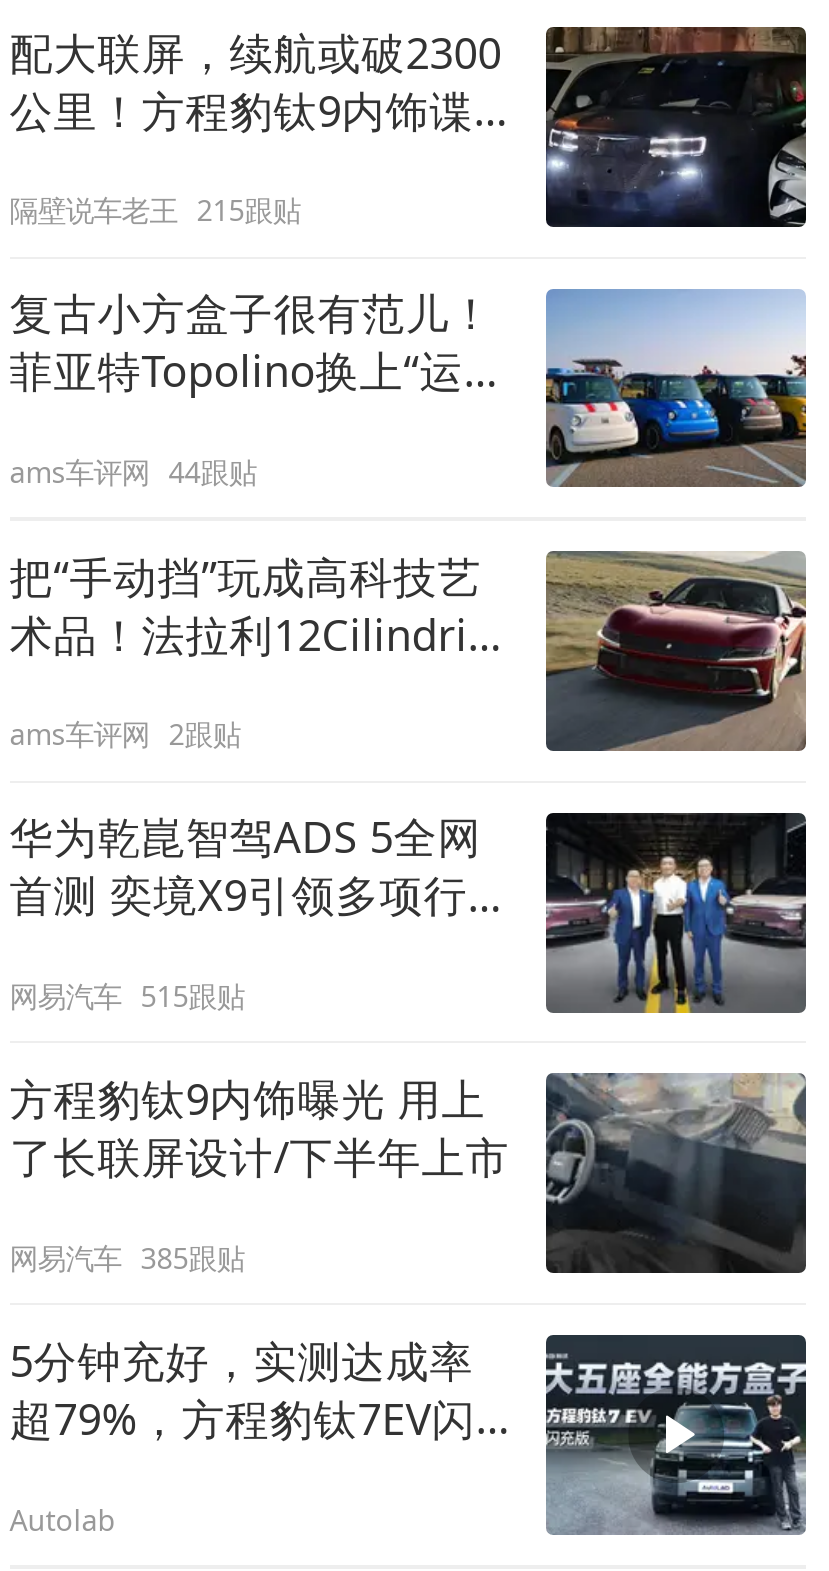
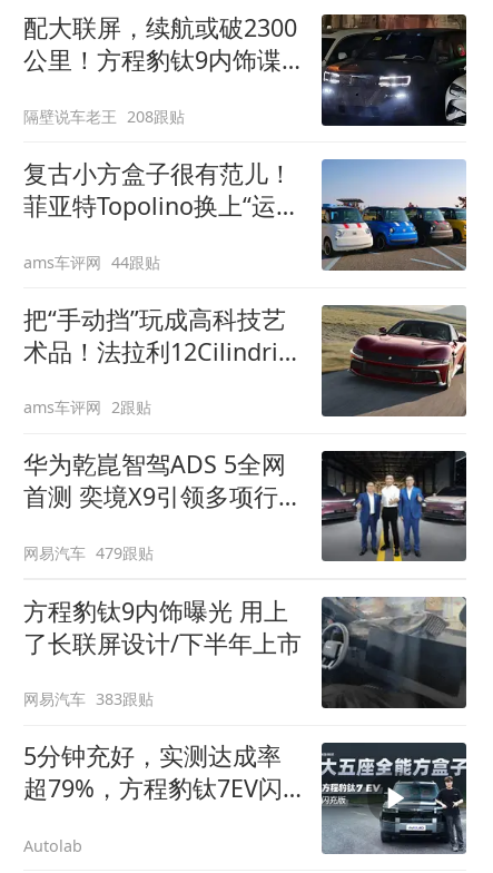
[9,191,301,229] 隔壁说车老王 215跟贴 -> [23,106,185,127] 隔壁说车老王 208跟贴
[9,976,245,1014] 网易汽车 515跟贴 -> [23,542,154,563] 网易汽车 479跟贴
[9,1238,245,1276] 网易汽车 385跟贴 -> [23,688,154,710] 网易汽车 383跟贴

